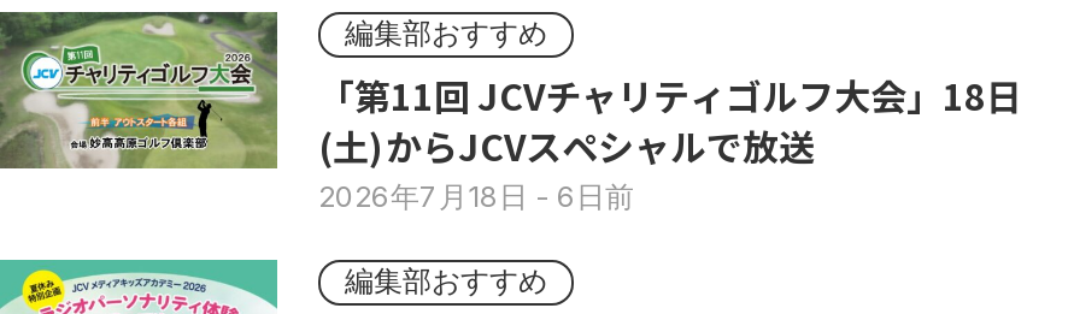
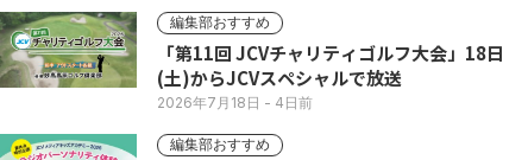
[318,179,634,215] 2026年7月18日- 6日前 -> [157,93,313,111] 2026年7月18日- 4日前

